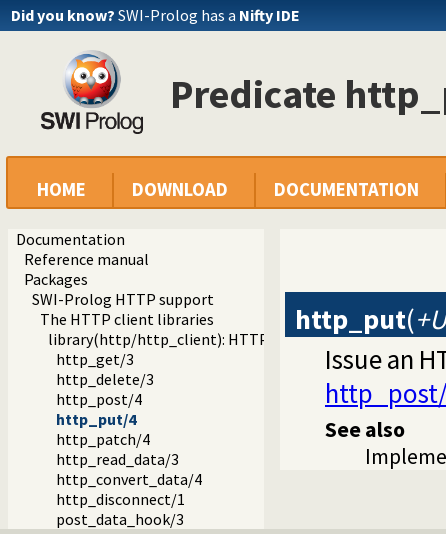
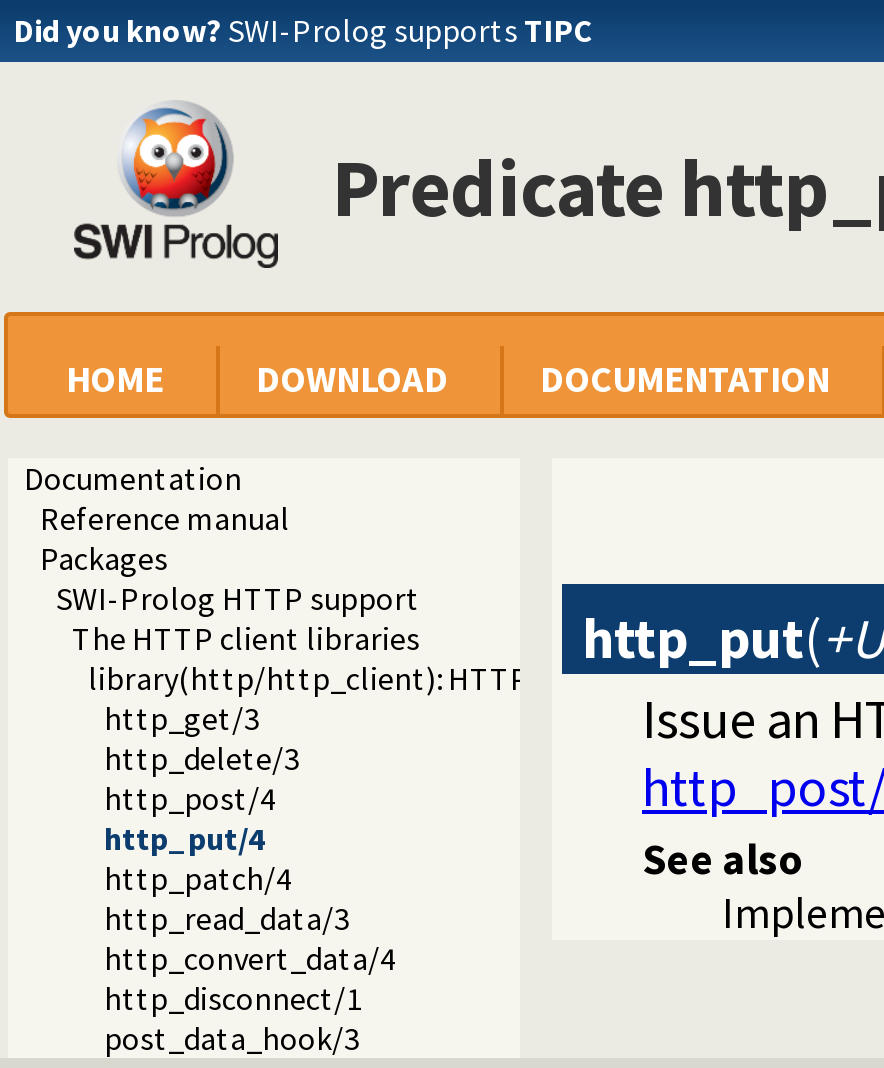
[11,5,300,25] Did you know? SWI-Prolog has a Nifty IDE -> [14,10,594,50] Did you know? SWI-Prolog supports TIPC

